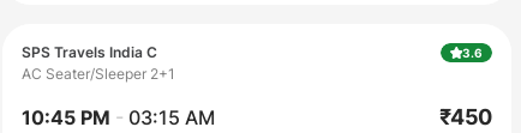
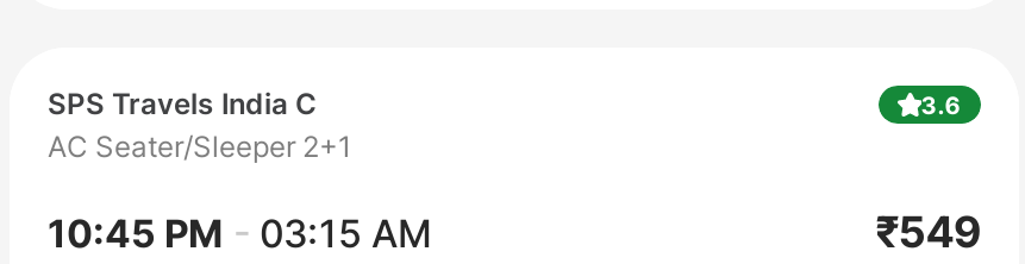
[439,104,492,129] ₹450 -> [875,207,981,257] ₹549

